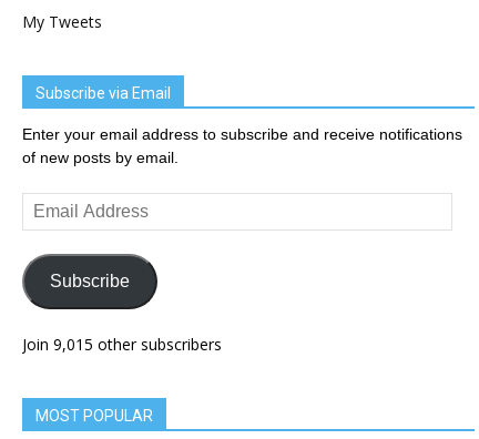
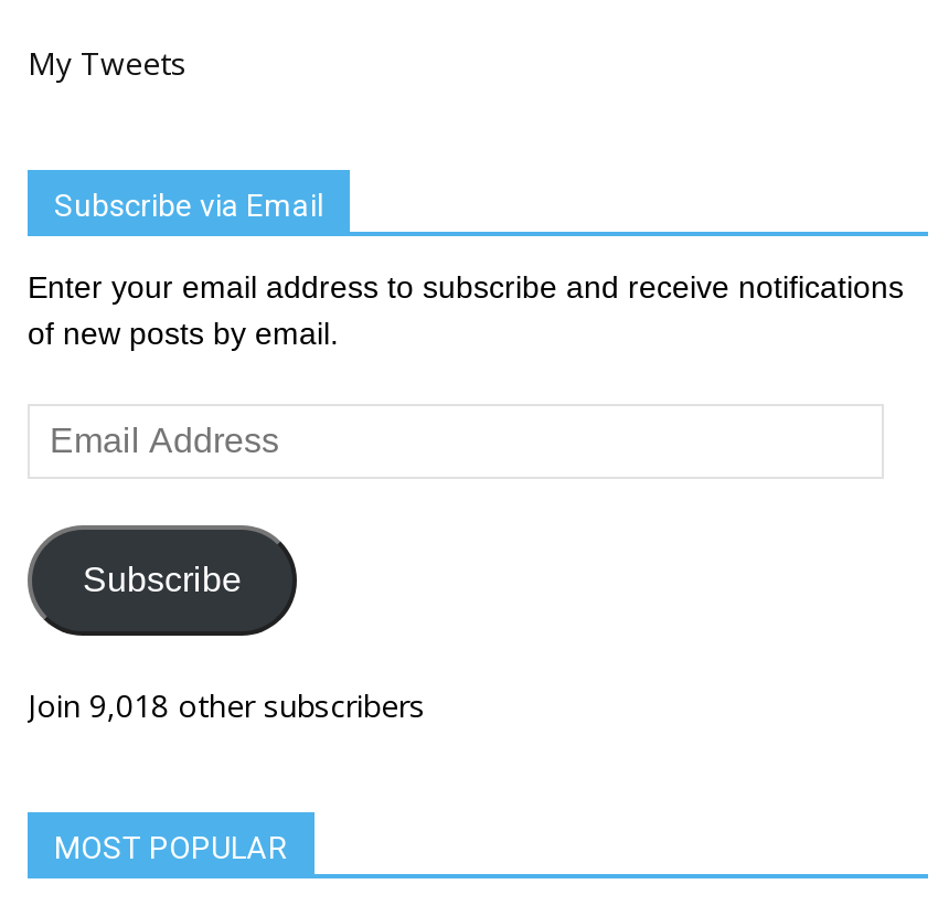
[22,333,222,354] Join 9,015 other subscribers -> [28,683,425,725] Join 9,018 other subscribers

